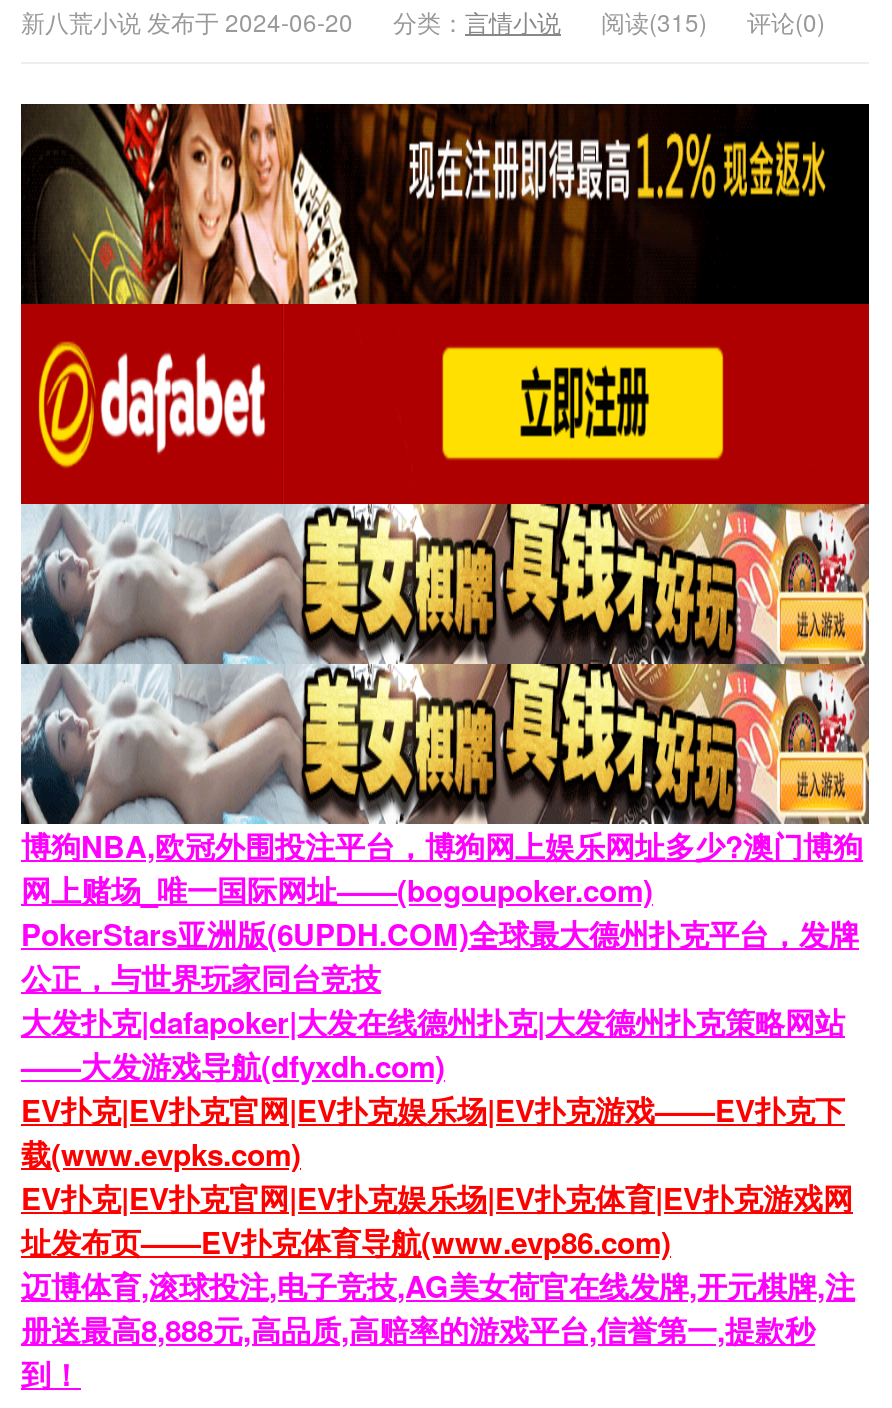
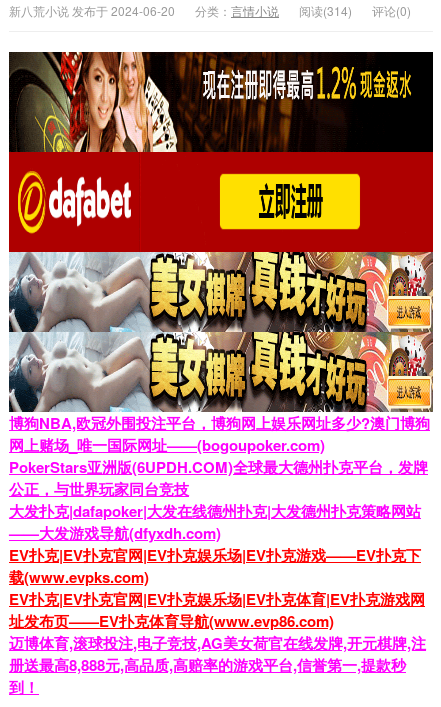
[21,4,825,38] 新八荒小说 发布于 2024-06-20 分类：言情小说 阅读(315) 评论(0) -> [9,2,411,19] 新八荒小说 发布于 2024-06-20 分类：言情小说 阅读(314) 评论(0)

